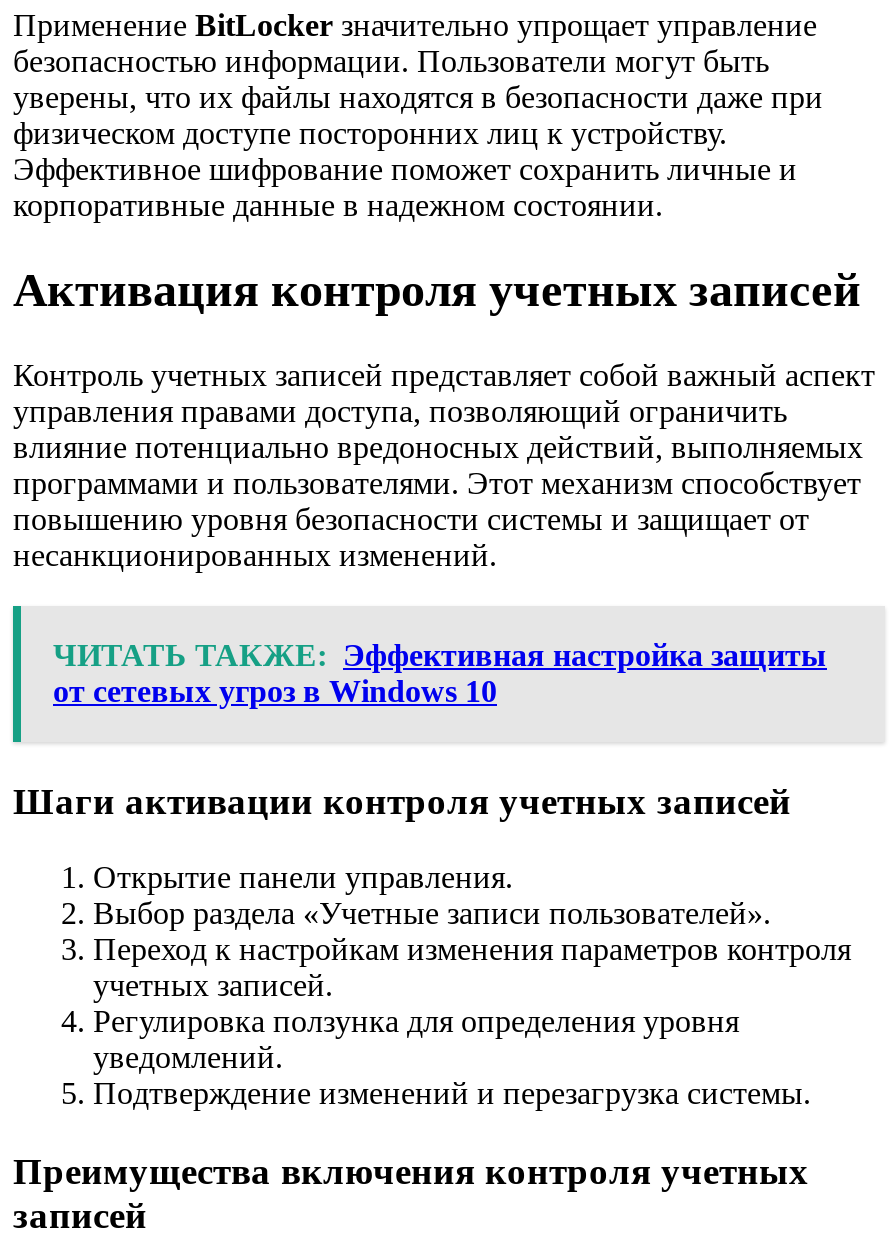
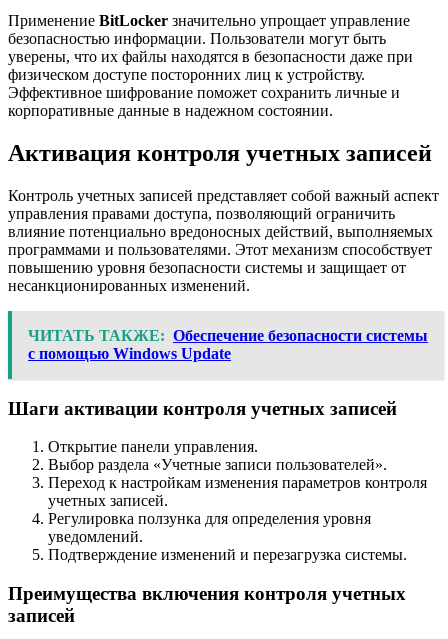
[53,638,827,708] ЧИТАТЬ ТАКЖЕ: Эффективная настройка защиты | от сетевых угроз в Windows 10 -> [28,327,428,362] ЧИТАТЬ ТАКЖЕ: Обеспечение безопасности системы | с помощью Windows Update

